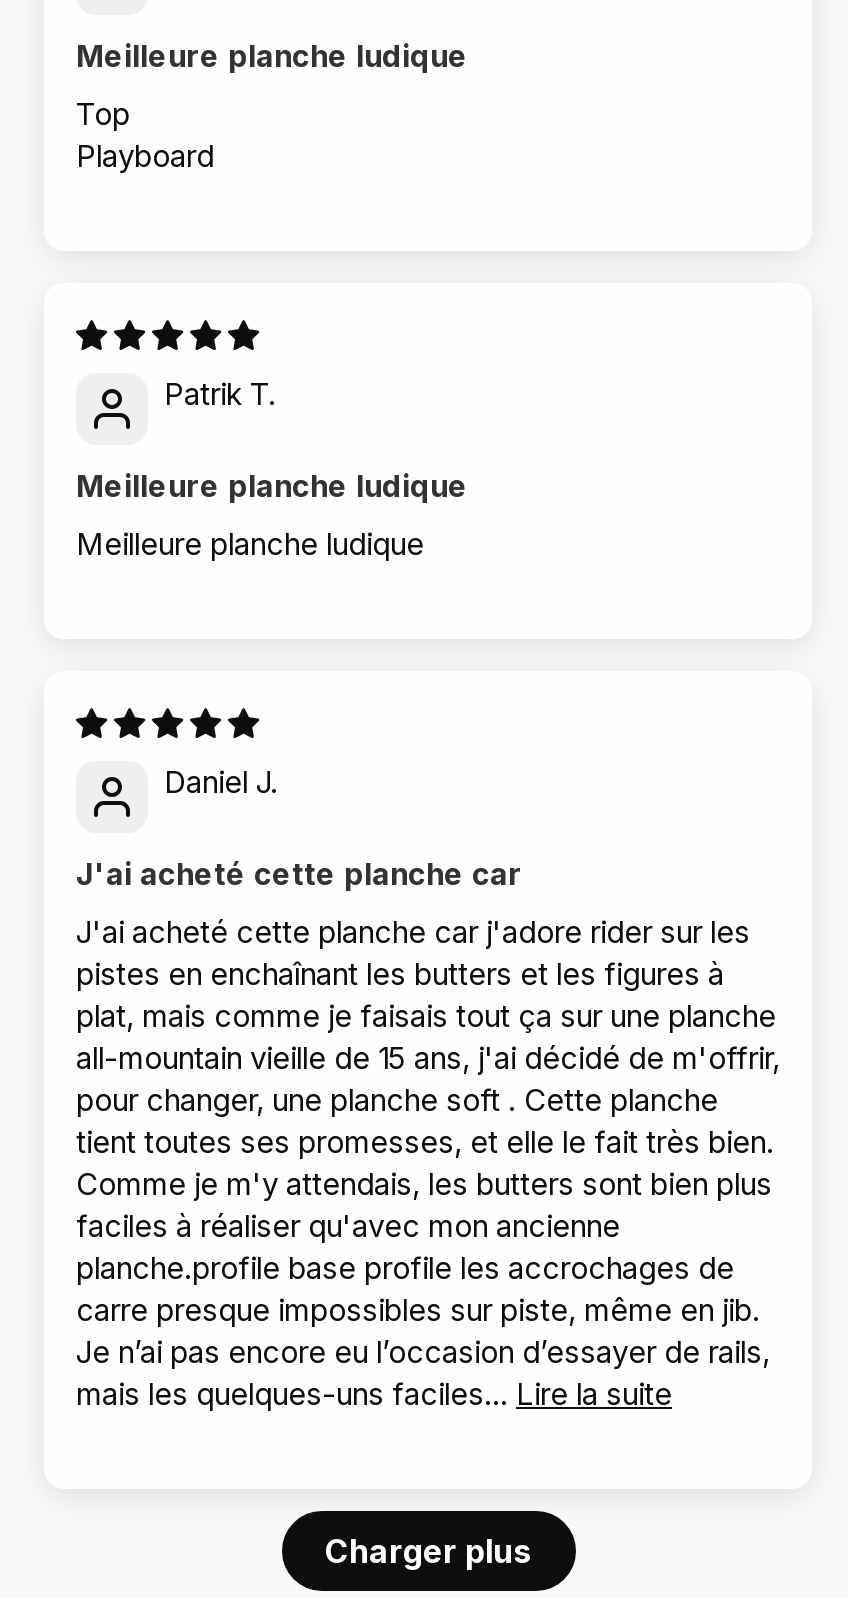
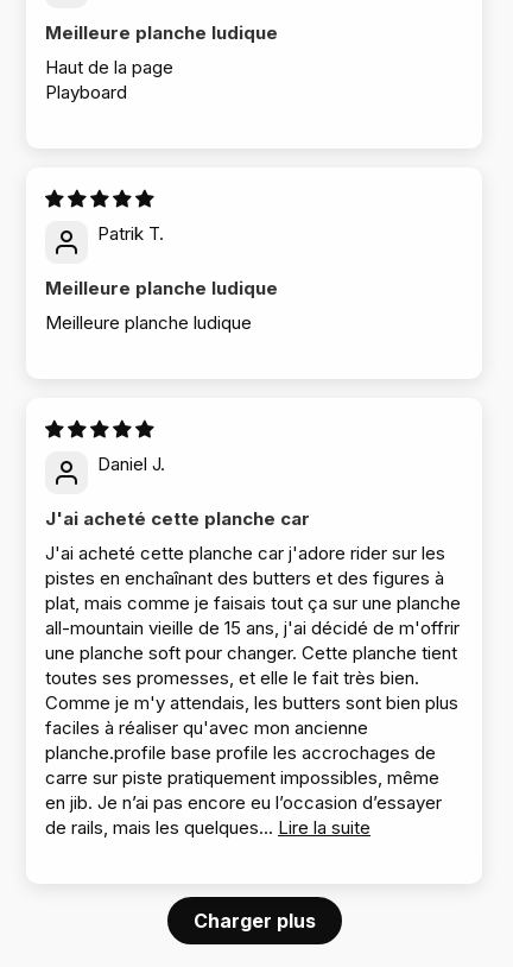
[76,94,130,132] Top -> [45,56,173,78] Haut de la page
[76,954,724,992] pistes en enchaînant les butters et les figures à -> [45,567,444,589] pistes en enchaînant des butters et des figures à
[76,1038,780,1160] all-mountain vieille de 15 ans, j'ai décidé de m'offrir, | pour changer, une planche soft . Cette planche | tient toutes ses promesses, et elle le fait très bien. -> [45,617,460,689] all-mountain vieille de 15 ans, j'ai décidé de m'offrir | une planche soft pour changer. Cette planche tient | toutes ses promesses, et elle le fait très bien.
[76,1290,770,1412] carre presque impossibles sur piste, même en jib. | Je n’ai pas encore eu l’occasion d’essayer de rails, | mais les quelques-uns faciles... Lire la suite -> [45,766,442,839] carre sur piste pratiquement impossibles, même | en jib. Je n’ai pas encore eu l’occasion d’essayer | de rails, mais les quelques... Lire la suite

